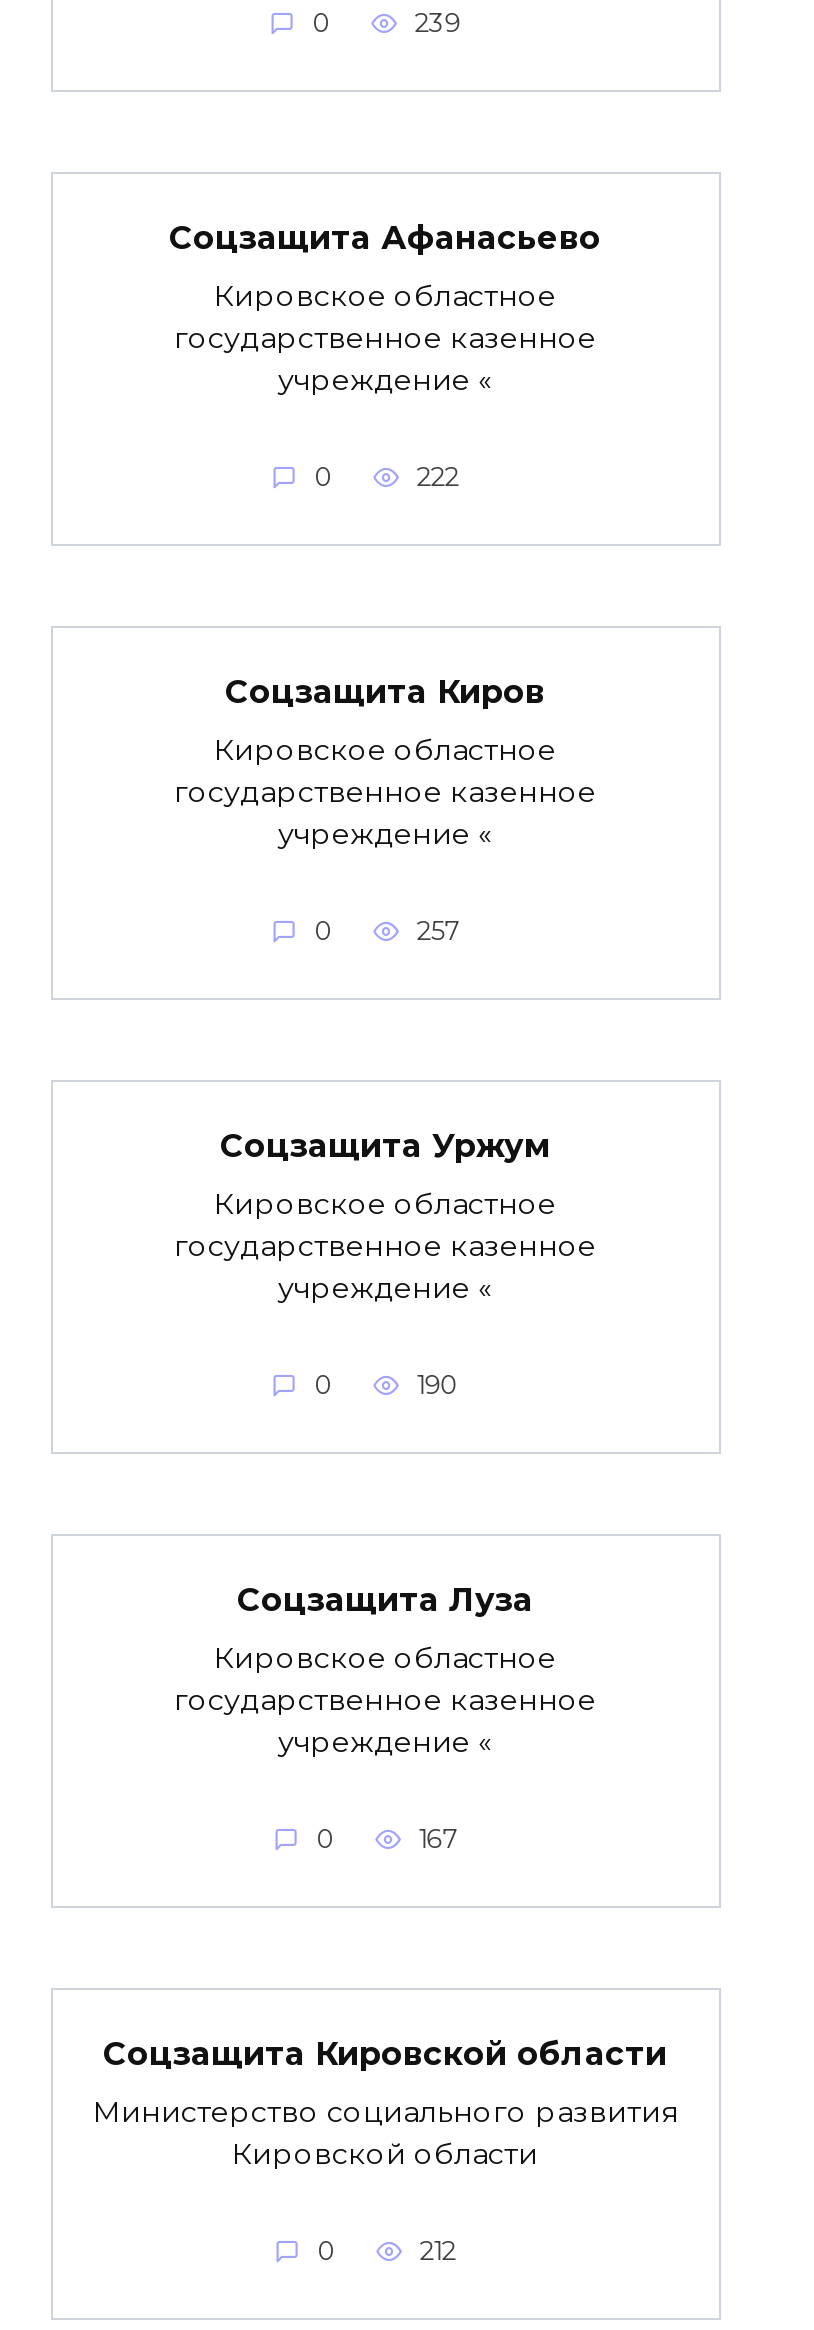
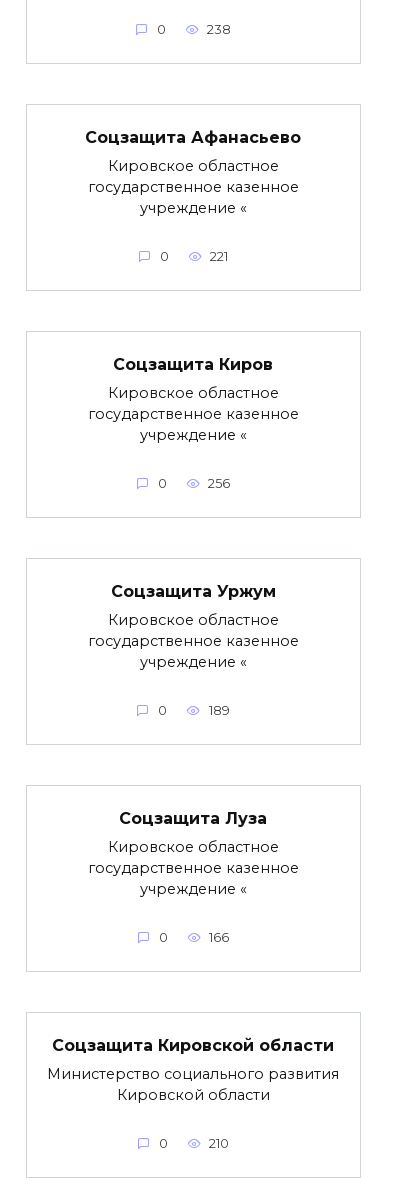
[415,9,461,39] 239 -> [207,22,231,37] 238
[417,463,459,493] 222 -> [210,249,228,264] 221
[417,917,459,947] 257 -> [208,476,230,491] 256
[417,1371,459,1401] 190 -> [209,703,230,718] 189
[419,1825,457,1855] 167 -> [209,930,229,945] 166
[419,2237,455,2267] 212 -> [209,1136,229,1151] 210

